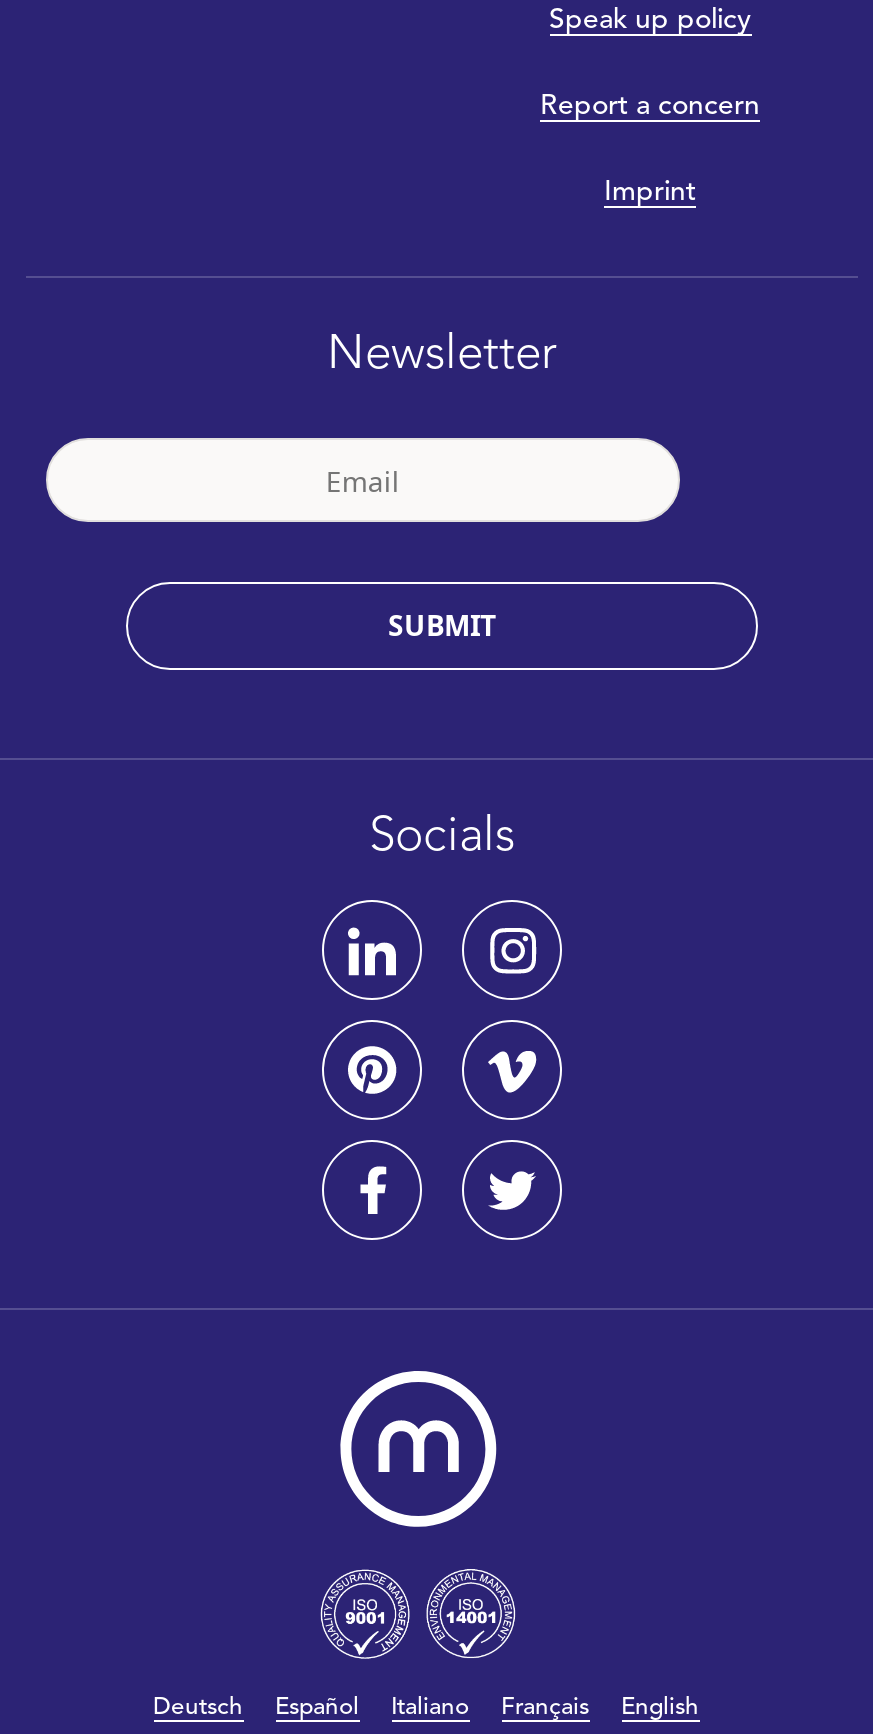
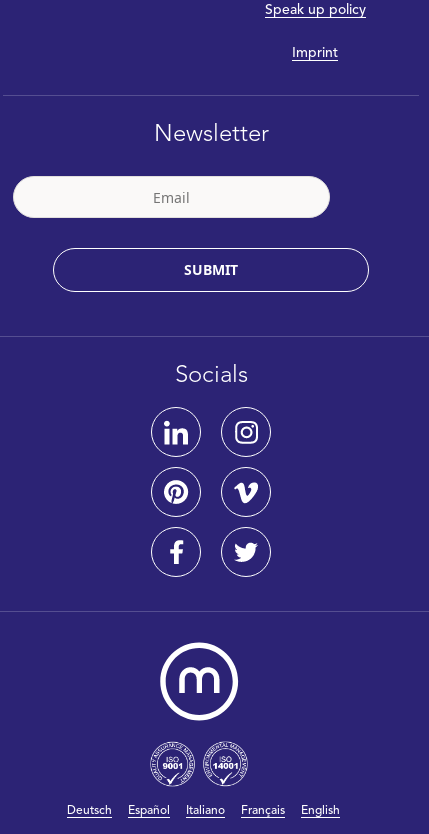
[540,93,760,121] Report a concern -> none

